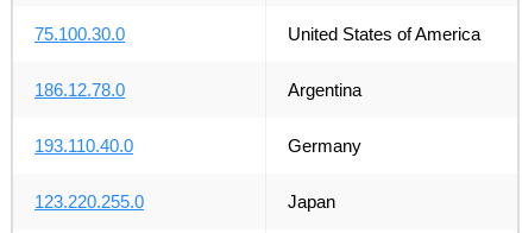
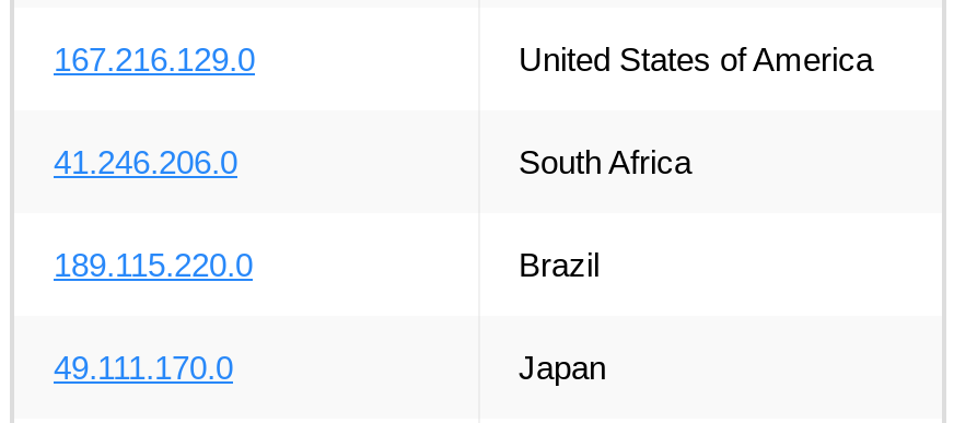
[34,24,125,44] 75.100.30.0 -> [54,40,255,77] 167.216.129.0
[34,80,361,100] 186.12.78.0 | Argentina -> [54,143,691,180] 41.246.206.0 | South Africa
[34,135,361,156] 193.110.40.0 | Germany -> [54,246,600,283] 189.115.220.0 | Brazil
[34,191,144,211] 123.220.255.0 -> [54,348,233,386] 49.111.170.0

